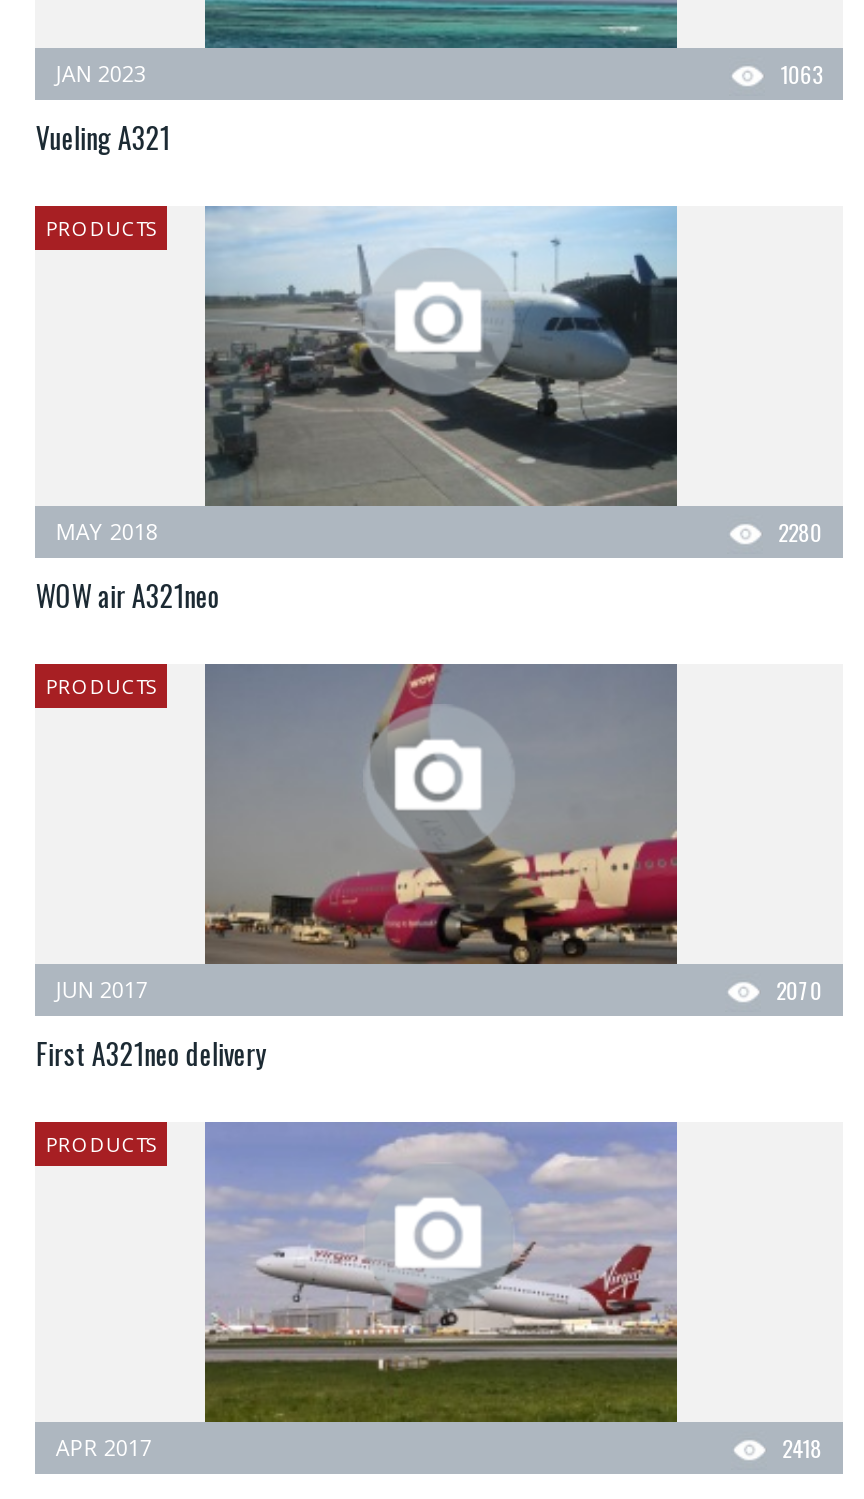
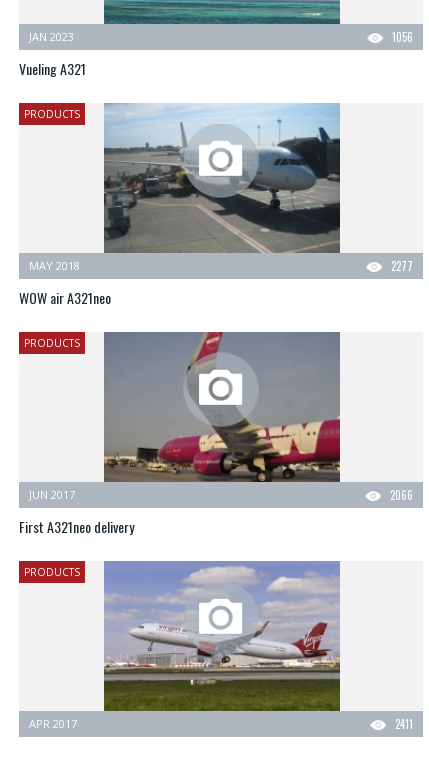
[774,59,822,91] 1063 -> [389,29,413,45] 1056
[772,517,822,549] 2280 -> [388,258,413,274] 2277
[770,975,822,1007] 2070 -> [387,487,413,503] 2066
[776,1433,822,1465] 2418 -> [392,716,413,732] 2411

